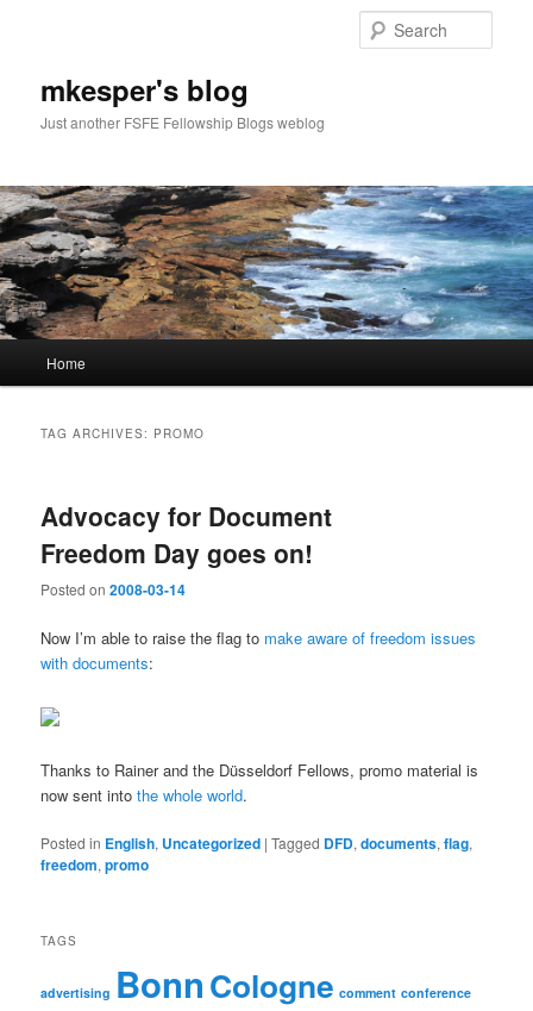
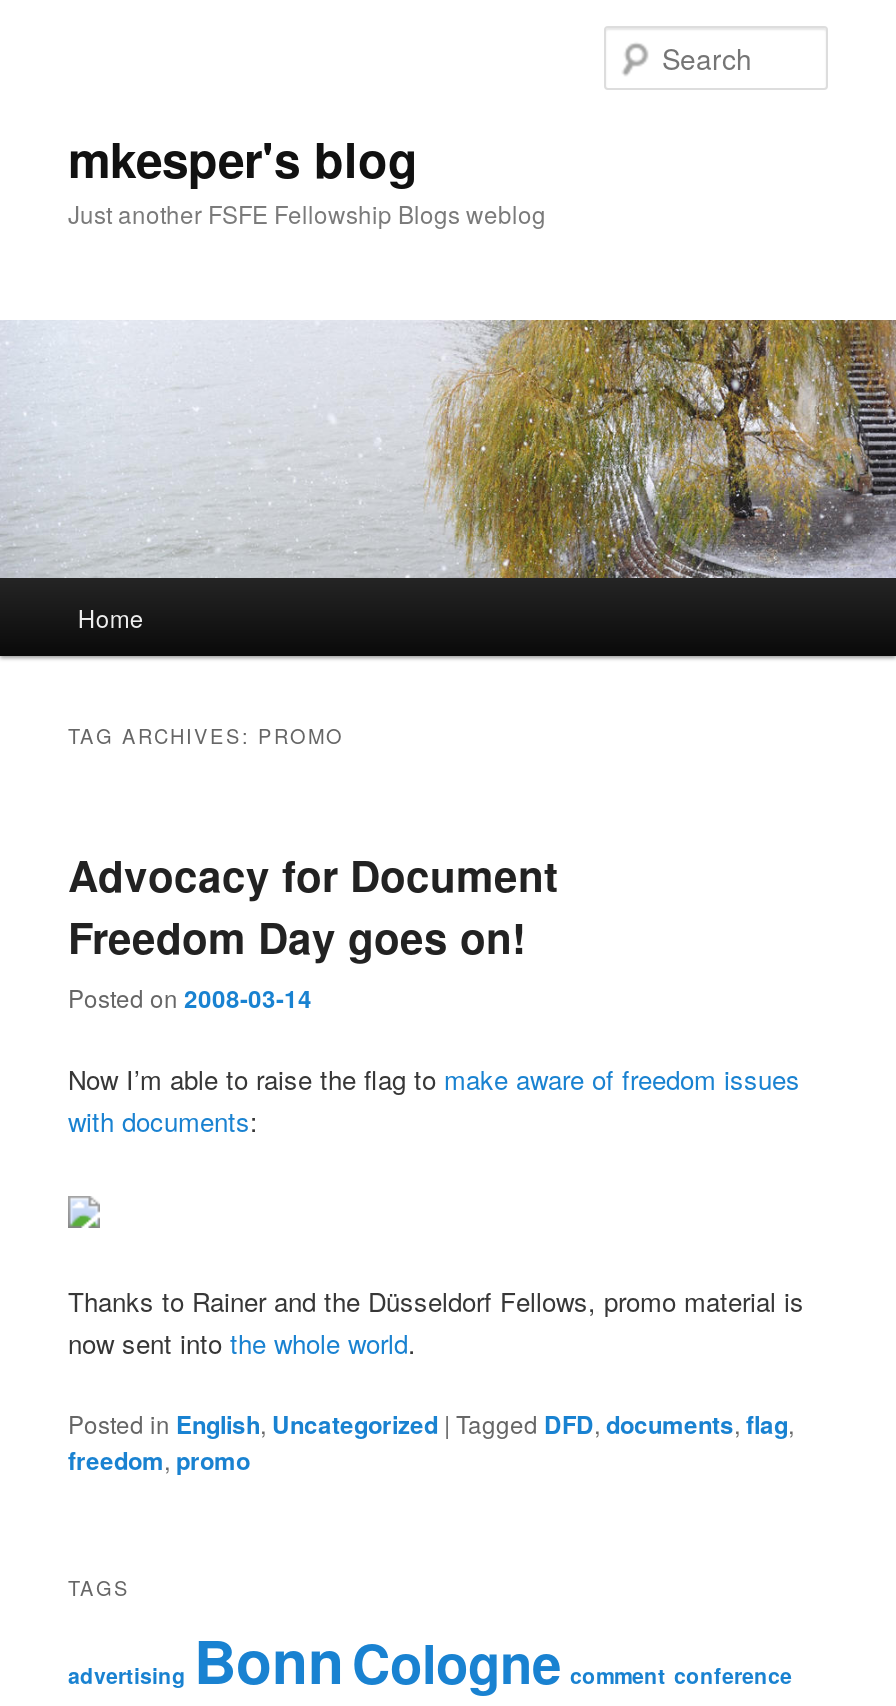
[4,185,529,341] [image] -> [6,318,890,580] [image]

